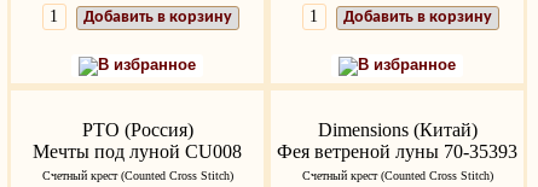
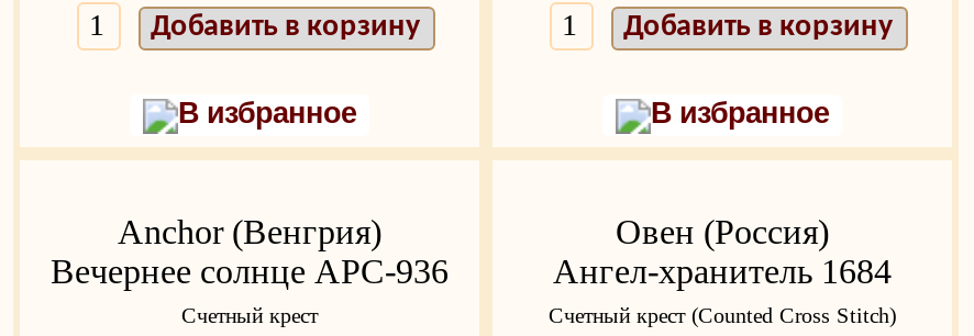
[33,120,242,183] РТО (Россия) | Мечты под луной CU008 | Счетный крест (Counted Cross Stitch) -> [51,214,449,328] Anchor (Венгрия) | Вечернее солнце APC-936 | Счетный крест
[277,120,517,162] Dimensions (Китай) | Фея ветреной луны 70-35393 -> [553,214,892,291] Овен (Россия) | Ангел-хранитель 1684

